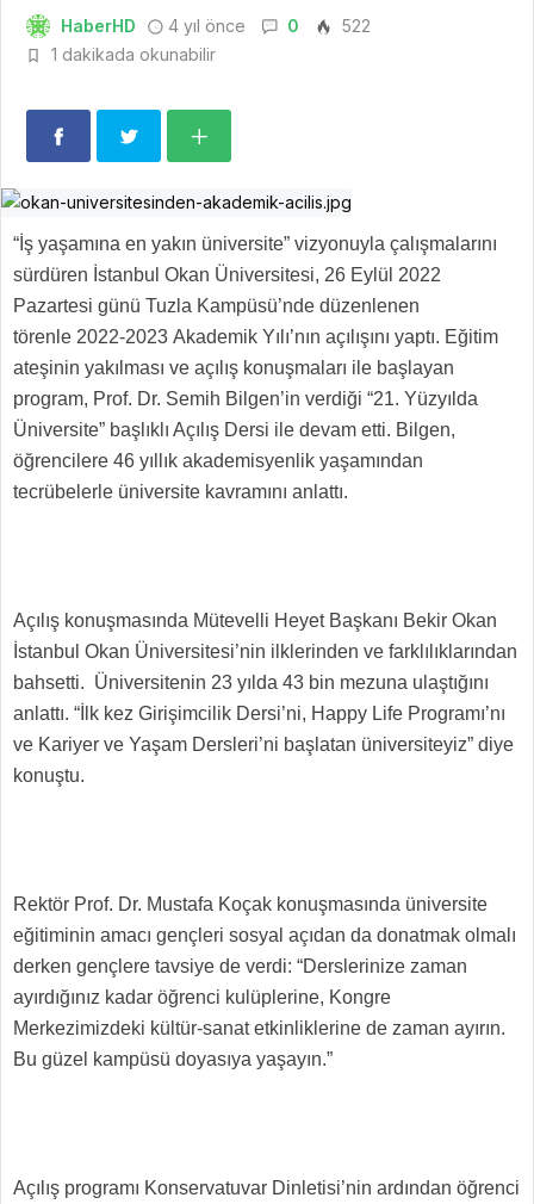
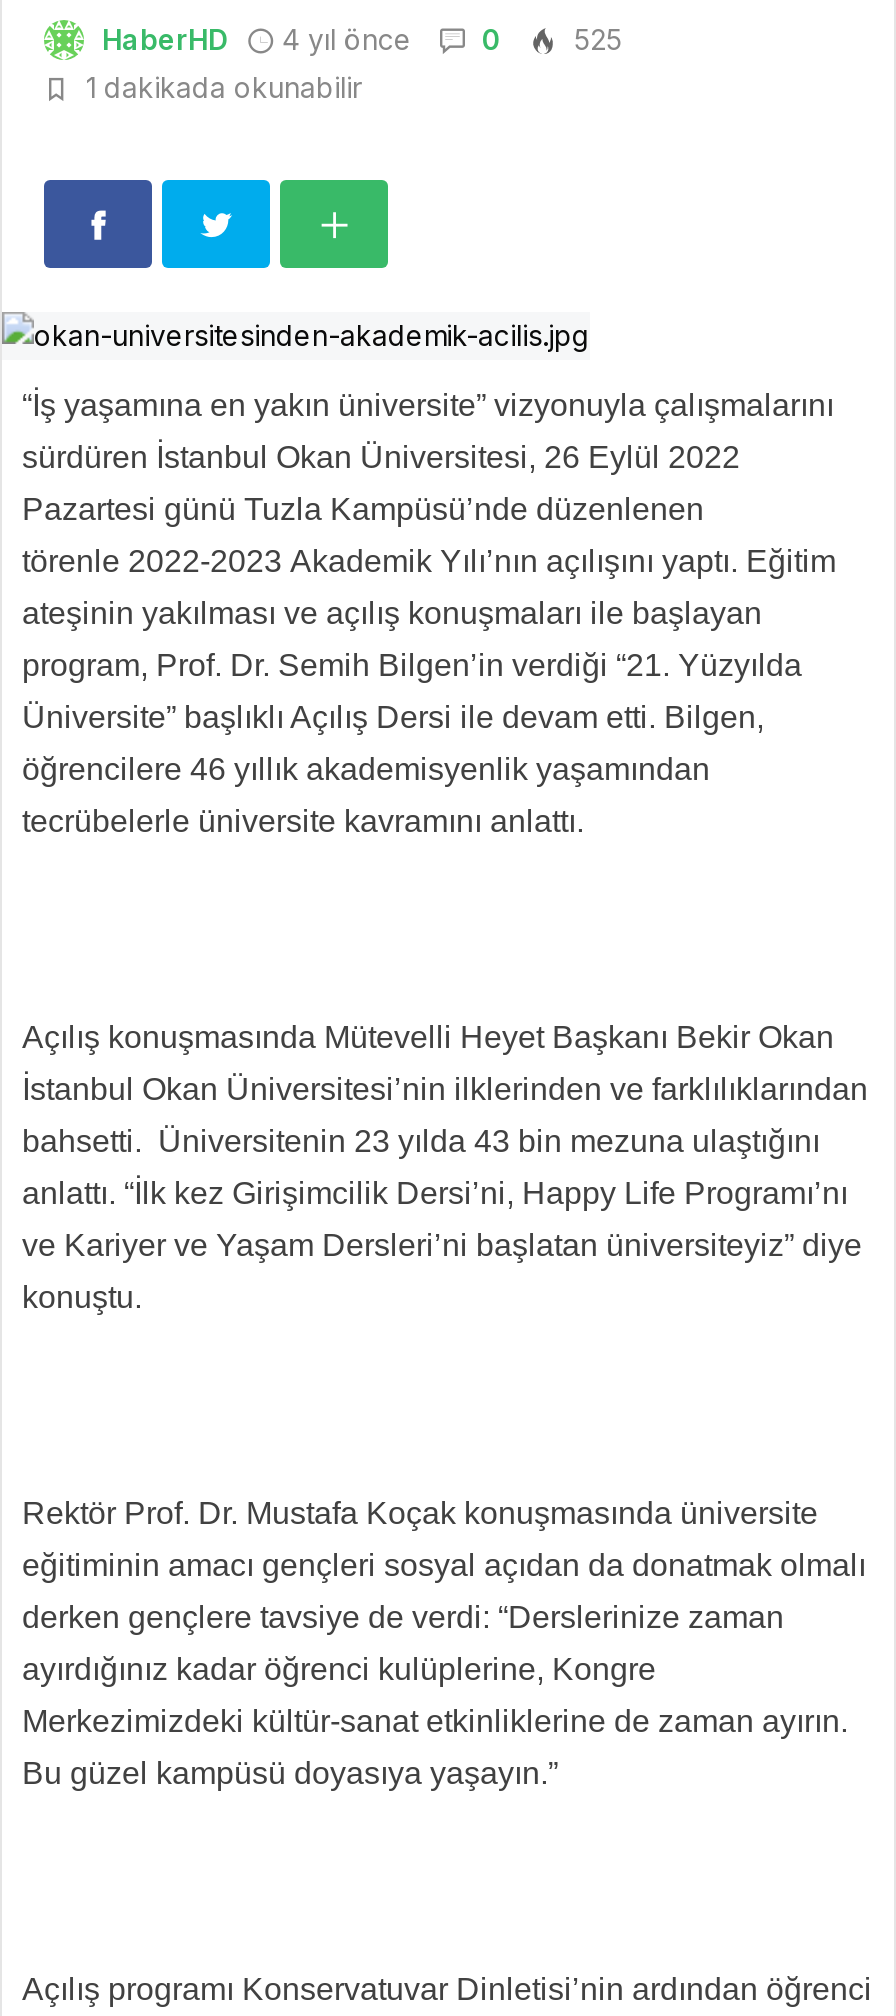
[287,15,371,35] 0 522 -> [482,21,622,55] 0 525

